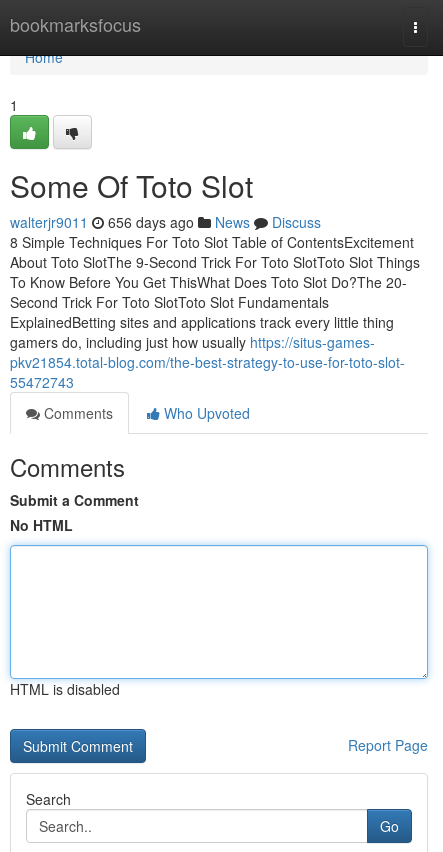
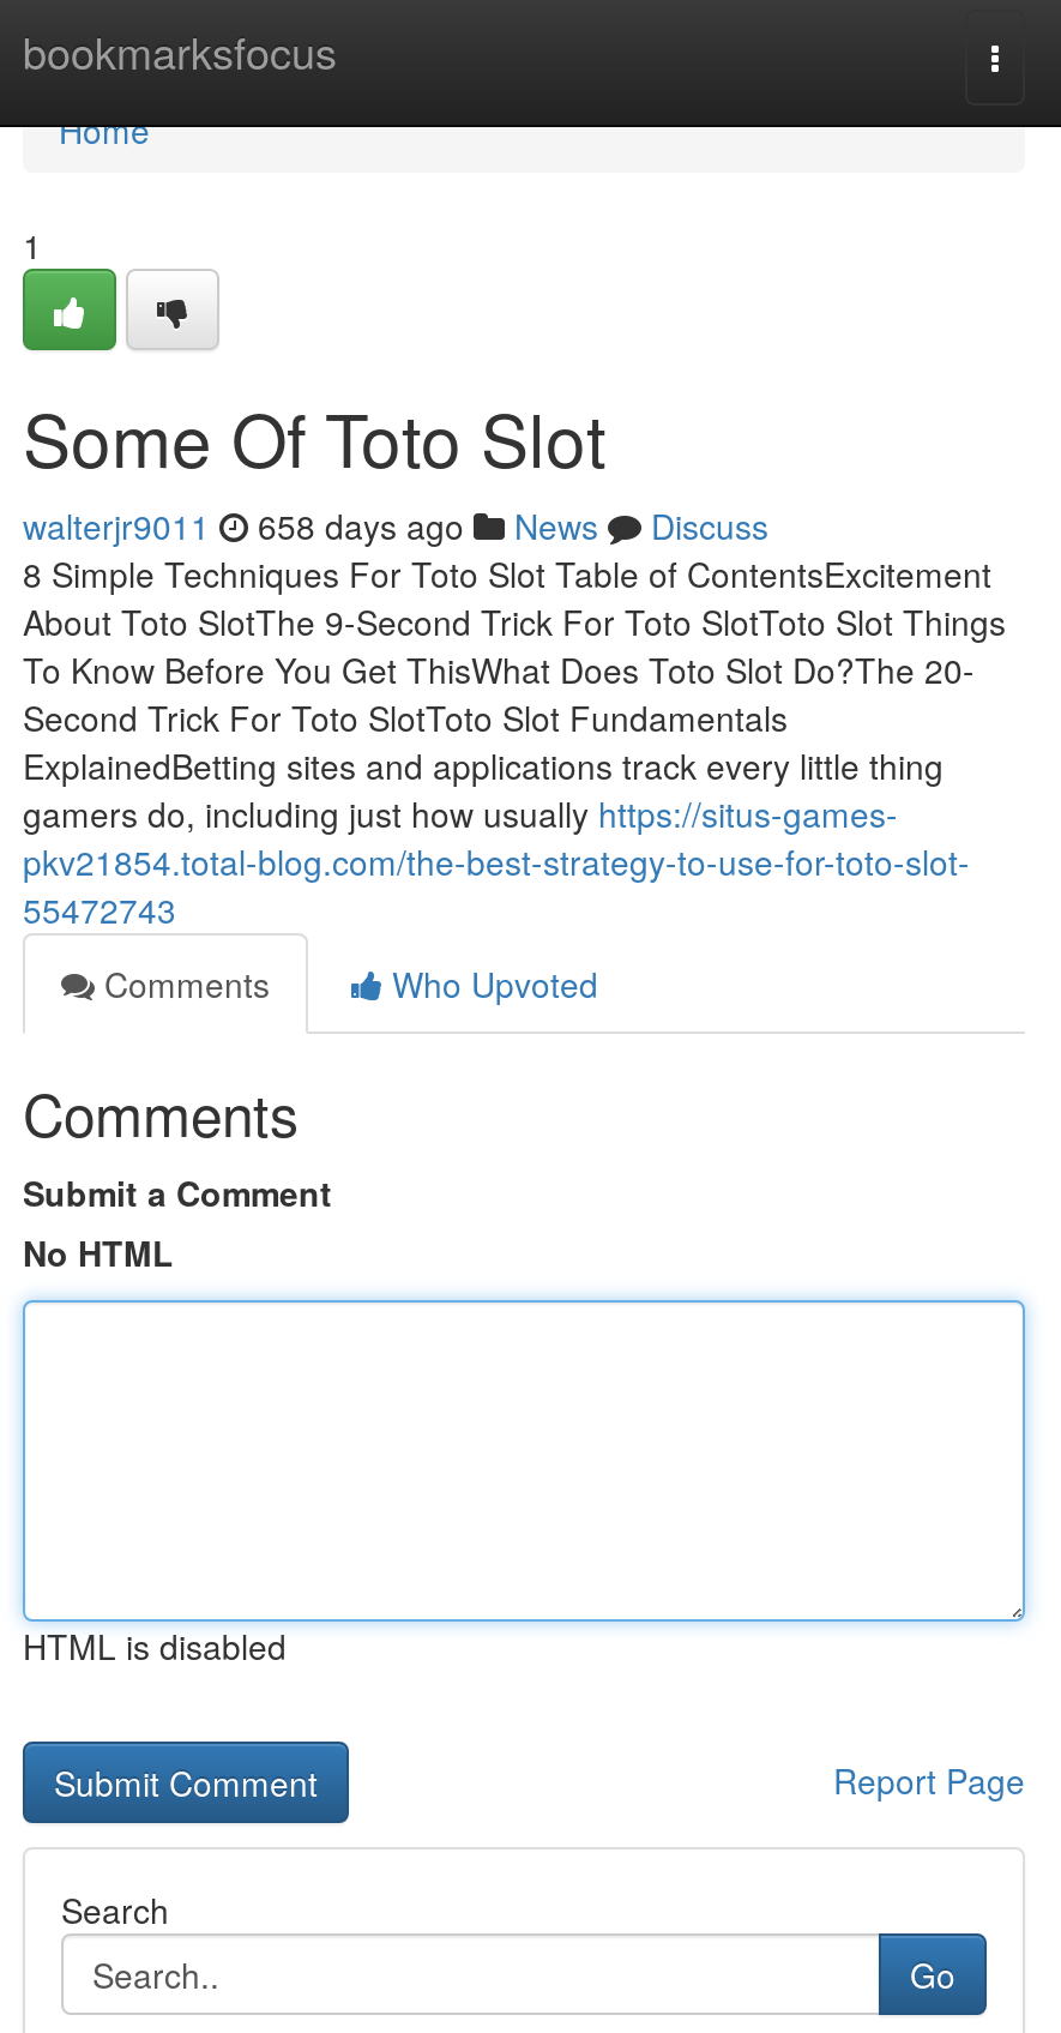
[10,212,321,232] walterjr9011 656 days ago News Discuss -> [23,501,768,549] walterjr9011 658 days ago News Discuss

